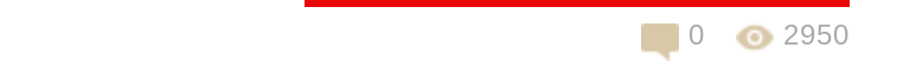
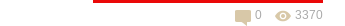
[783,19,850,52] 2950 -> [295,8,323,22] 3370

